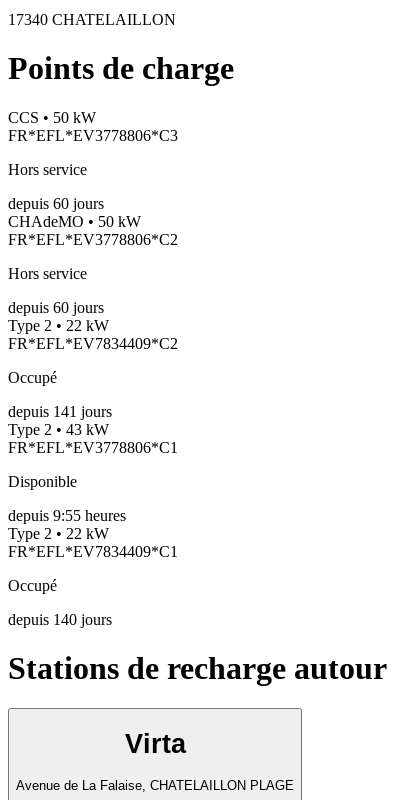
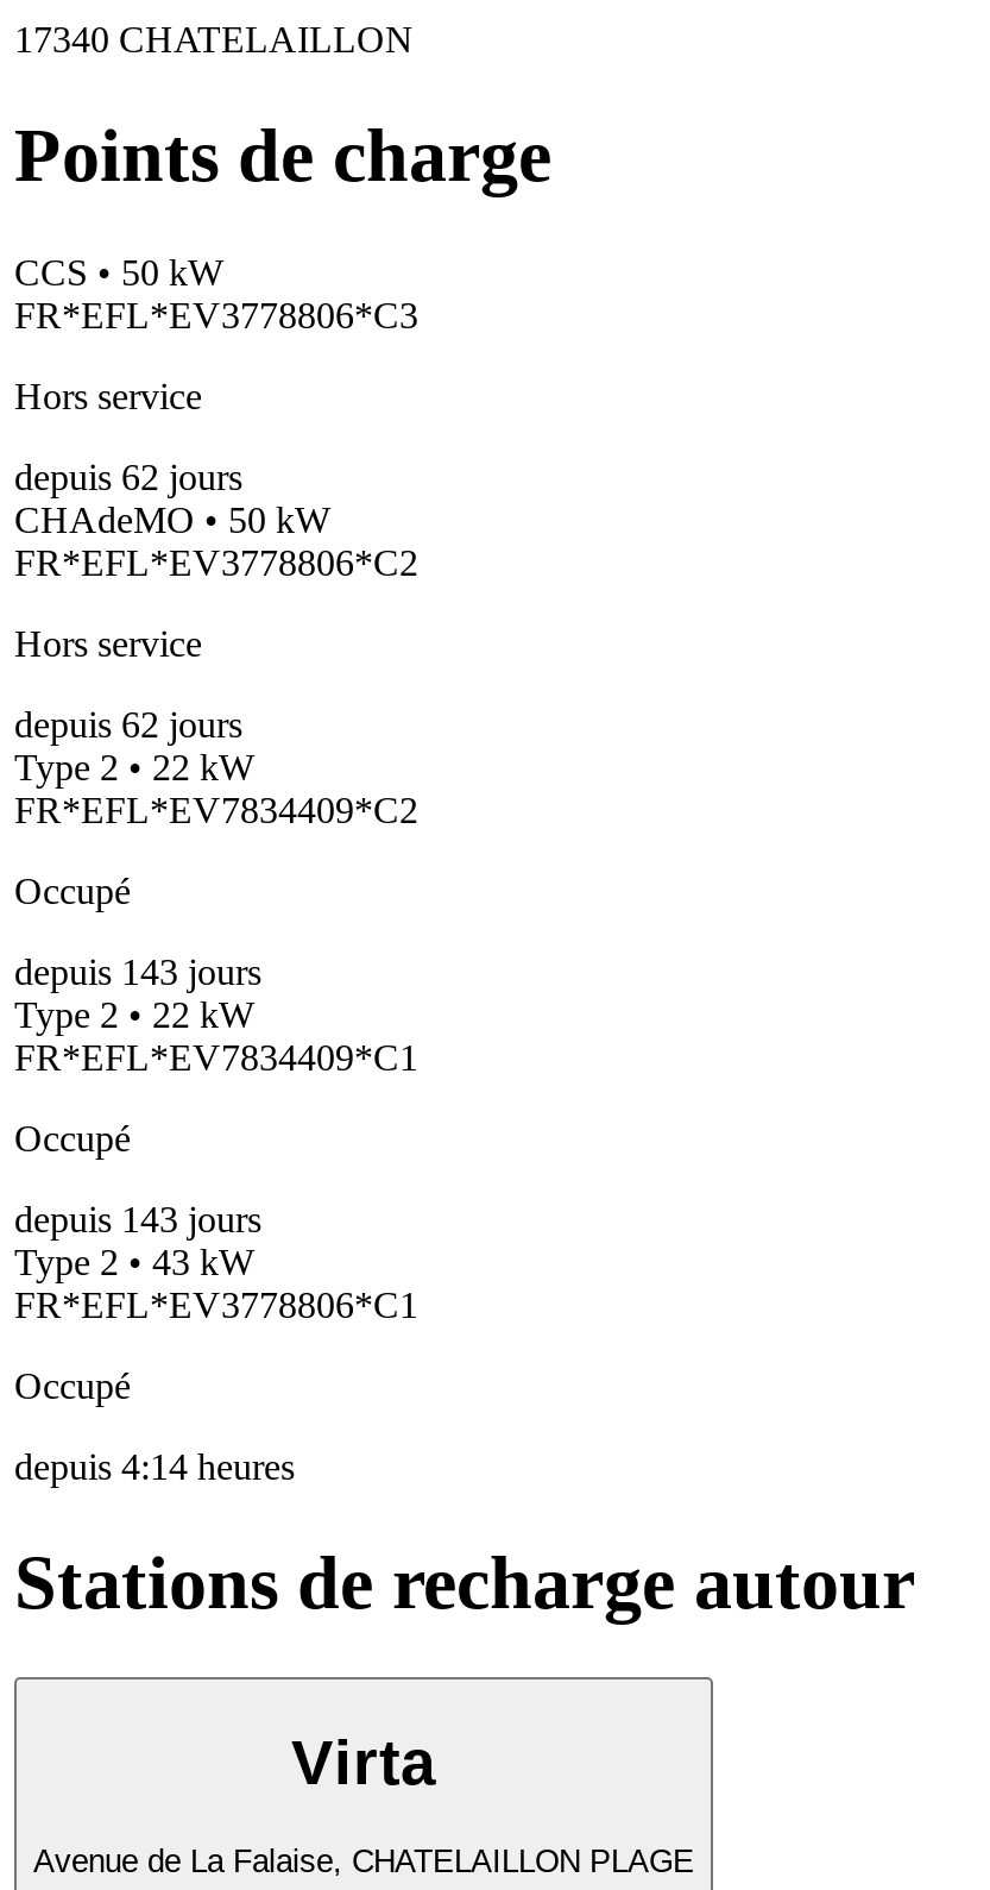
[8,194,104,211] depuis 60 jours -> [14,456,242,496] depuis 62 jours
[8,298,104,315] depuis 60 jours -> [14,703,242,743] depuis 62 jours
[8,402,126,523] depuis 141 jours | Disponible | depuis 9:55 heures -> [14,950,261,991] depuis 143 jours
moved [8,420,178,455] -> [14,1241,418,1324]: Type 2 • 43 kW | FR*EFL*EV3778806*C1
moved [8,524,178,593] -> [14,993,418,1157]: Type 2 • 22 kW | FR*EFL*EV7834409*C1 | Occupé
[8,610,112,627] depuis 140 jours -> [14,1198,295,1486] depuis 143 jours | Occupé | depuis 4:14 heures

